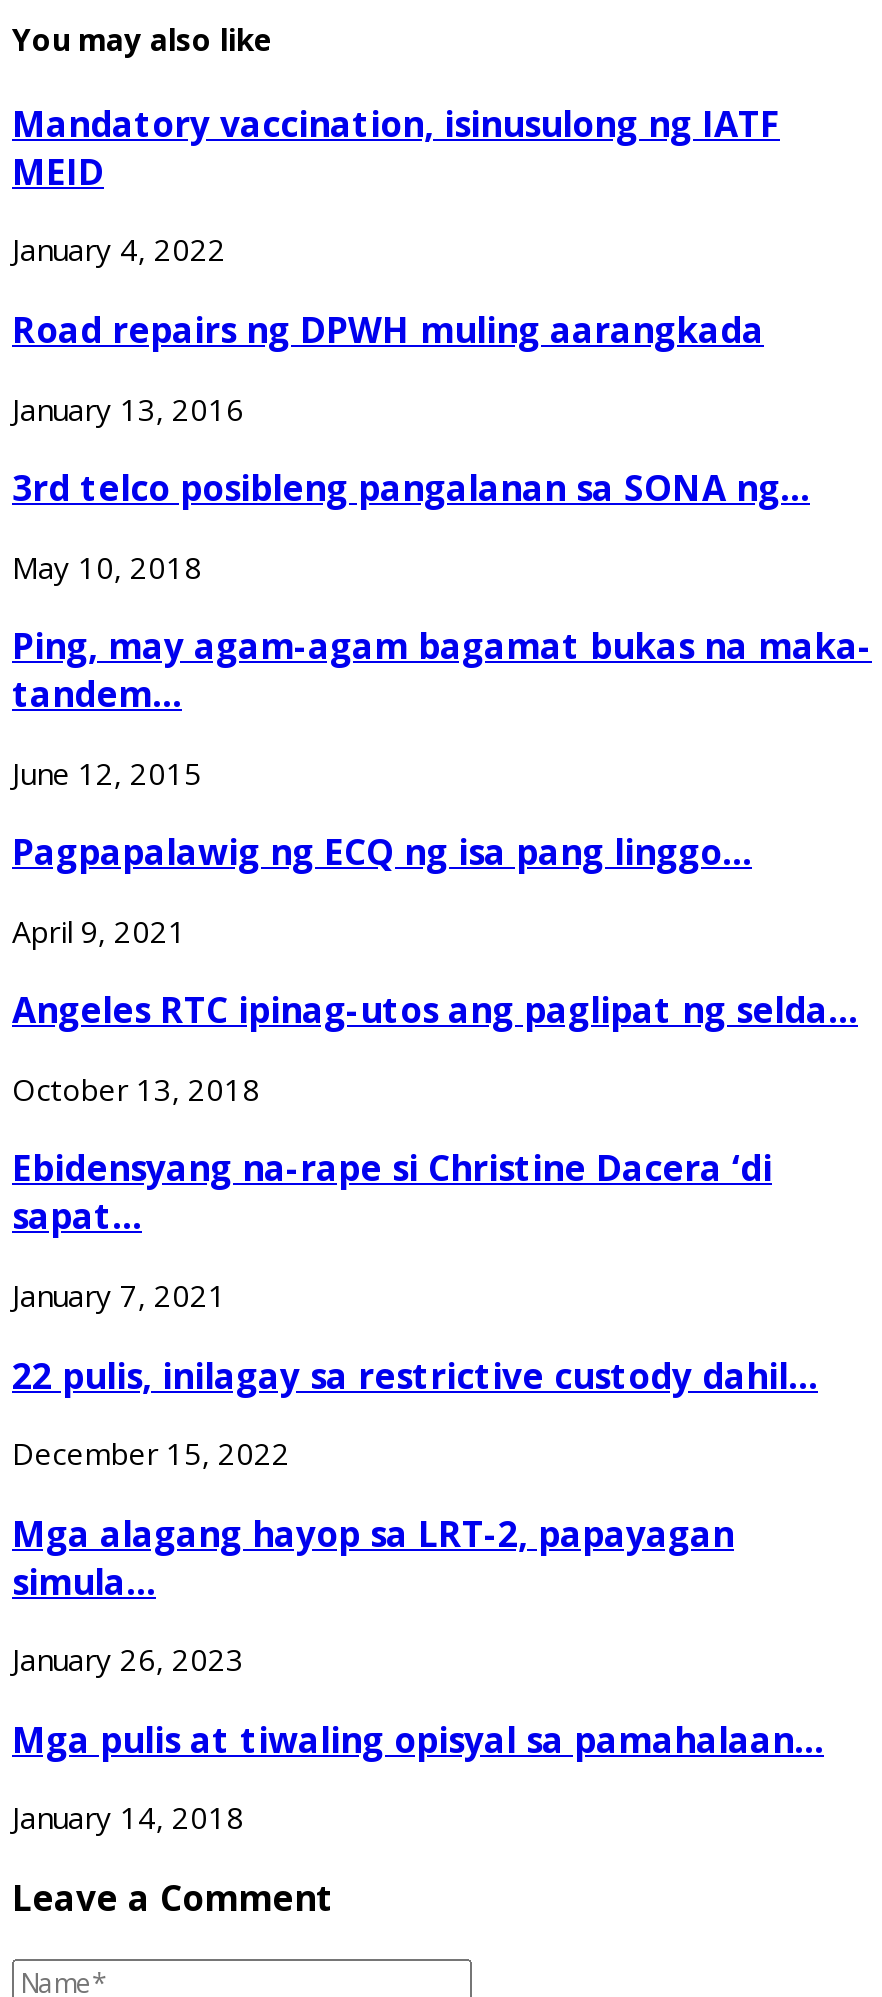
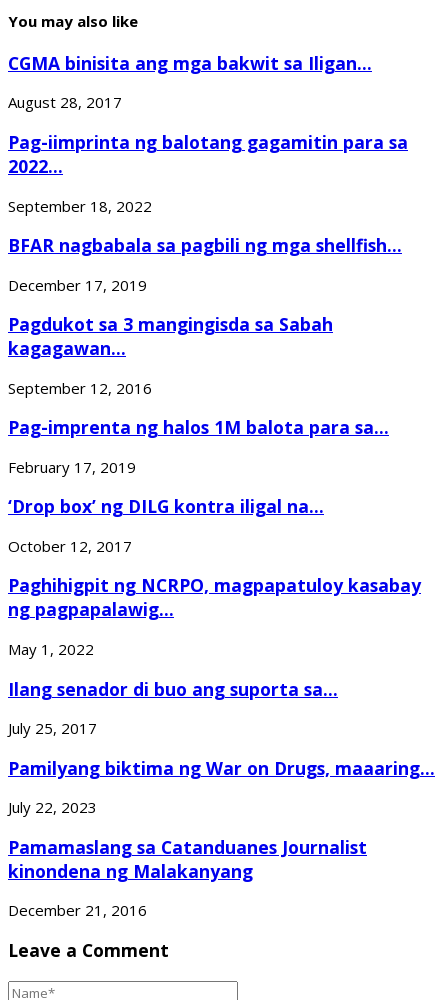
[12,99,780,195] Mandatory vaccination, isinusulong ng IATF | MEID -> [8,51,372,75] CGMA binisita ang mga bakwit sa Iligan...
[12,230,226,270] January 4, 2022 -> [8,92,122,112] August 28, 2017
[12,305,764,353] Road repairs ng DPWH muling aarangkada -> [8,130,408,178] Pag-iimprinta ng balotang gagamitin para sa | 2022...
[12,388,244,428] January 13, 2016 -> [8,195,152,215] September 18, 2022
[12,463,810,511] 3rd telco posibleng pangalanan sa SONA ng... -> [8,233,402,257] BFAR nagbabala sa pagbili ng mga shellfish...
[12,546,202,586] May 10, 2018 -> [8,275,147,295] December 17, 2019
[12,621,872,717] Ping, may agam-agam bagamat bukas na maka- | tandem... -> [8,312,333,360] Pagdukot sa 3 mangingisda sa Sabah | kagagawan...
[12,752,202,792] June 12, 2015 -> [8,378,152,398] September 12, 2016
[12,828,752,876] Pagpapalawig ng ECQ ng isa pang linggo... -> [8,415,389,439] Pag-imprenta ng halos 1M balota para sa...
[12,911,186,951] April 9, 2021 -> [8,457,136,477] February 17, 2019
[12,986,858,1034] Angeles RTC ipinag-utos ang paglipat ng selda... -> [8,494,324,518] ‘Drop box’ ng DILG kontra iligal na...
[12,1069,260,1109] October 13, 2018 -> [8,536,132,556] October 12, 2017
[12,1144,772,1240] Ebidensyang na-rape si Christine Dacera ‘di | sapat... -> [8,573,421,621] Paghihigpit ng NCRPO, magpapatuloy kasabay | ng pagpapalawig...
[12,1275,226,1315] January 7, 2021 -> [8,639,94,659] May 1, 2022
[12,1350,818,1398] 22 pulis, inilagay sa restrictive custody dahil... -> [8,677,338,701] Ilang senador di buo ang suporta sa...
[12,1433,290,1473] December 15, 2022 -> [8,718,97,738] July 25, 2017
[12,1508,734,1604] Mga alagang hayop sa LRT-2, papayagan | simula... -> [8,756,435,780] Pamilyang biktima ng War on Drugs, maaaring...
[12,1639,244,1679] January 26, 2023 -> [8,797,97,817] July 22, 2023
[12,1715,824,1763] Mga pulis at tiwaling opisyal sa pamahalaan... -> [8,835,367,883] Pamamaslang sa Catanduanes Journalist | kinondena ng Malakanyang
[12,1798,244,1838] January 14, 2018 -> [8,900,147,920] December 21, 2016

